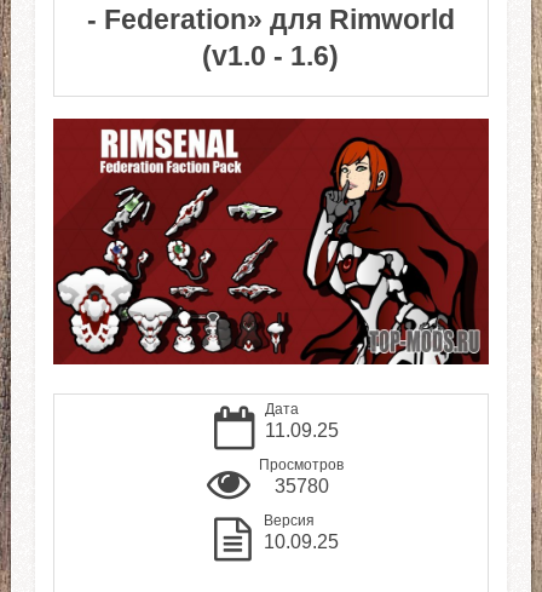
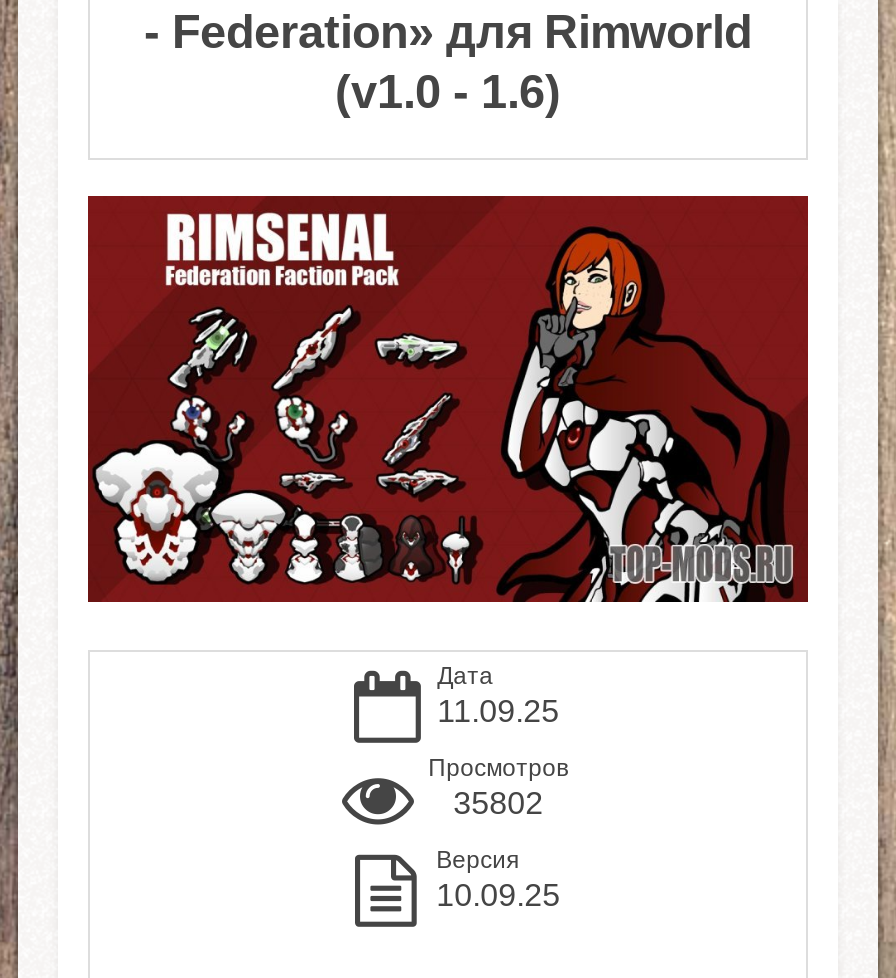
[274,476,329,496] 35780 -> [453,786,543,820] 35802

